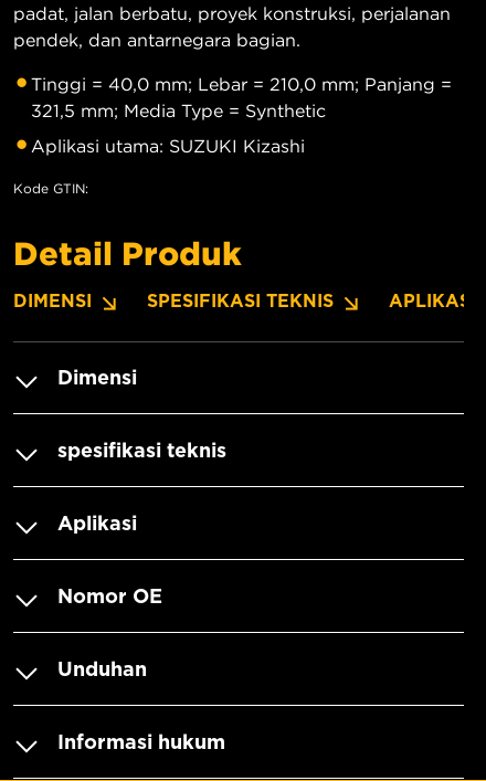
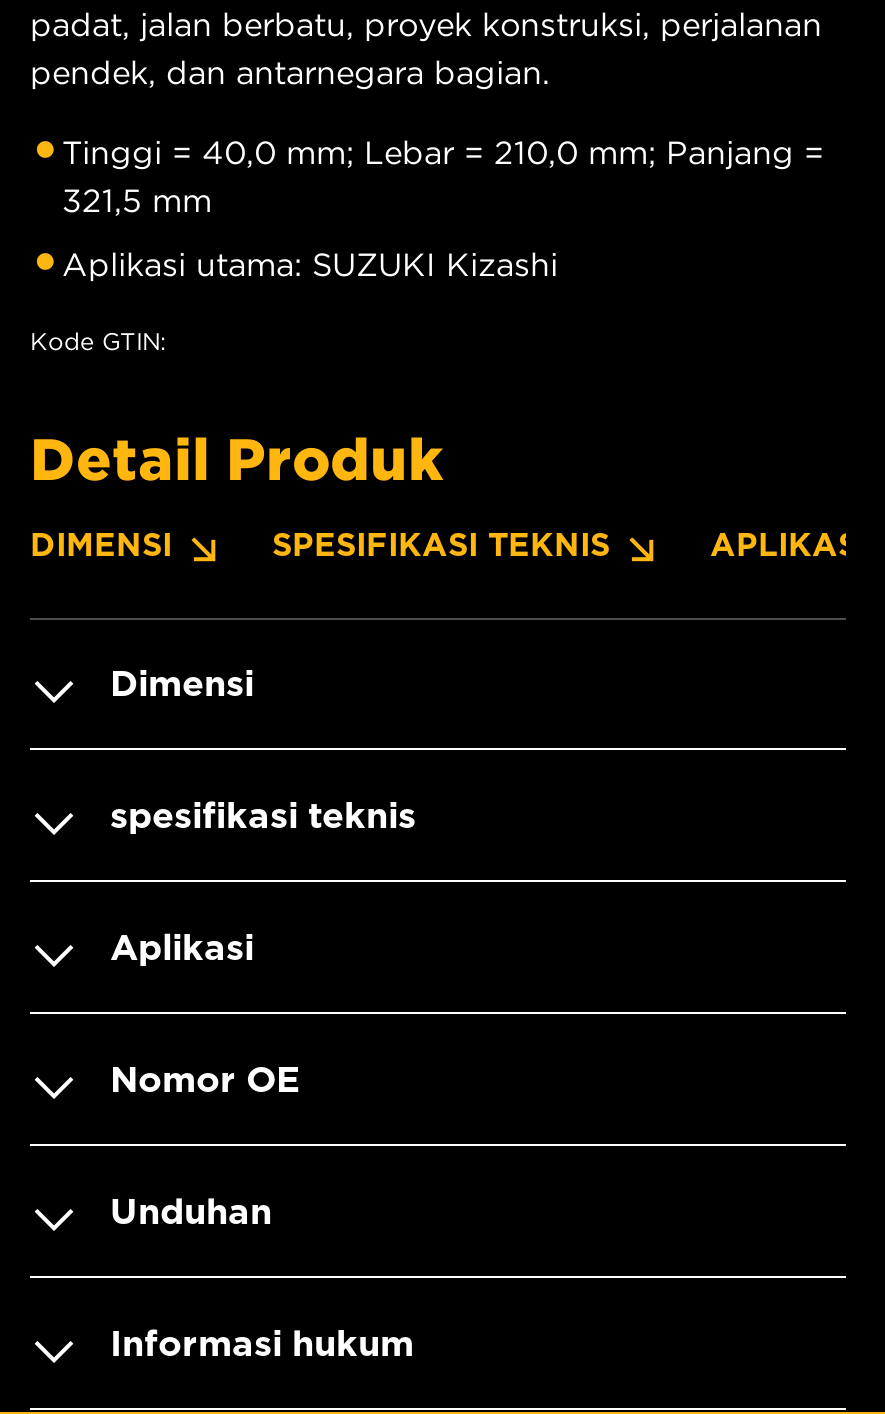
[31,99,326,121] 321,5 mm; Media Type = Synthetic -> [62,179,212,219] 321,5 mm

